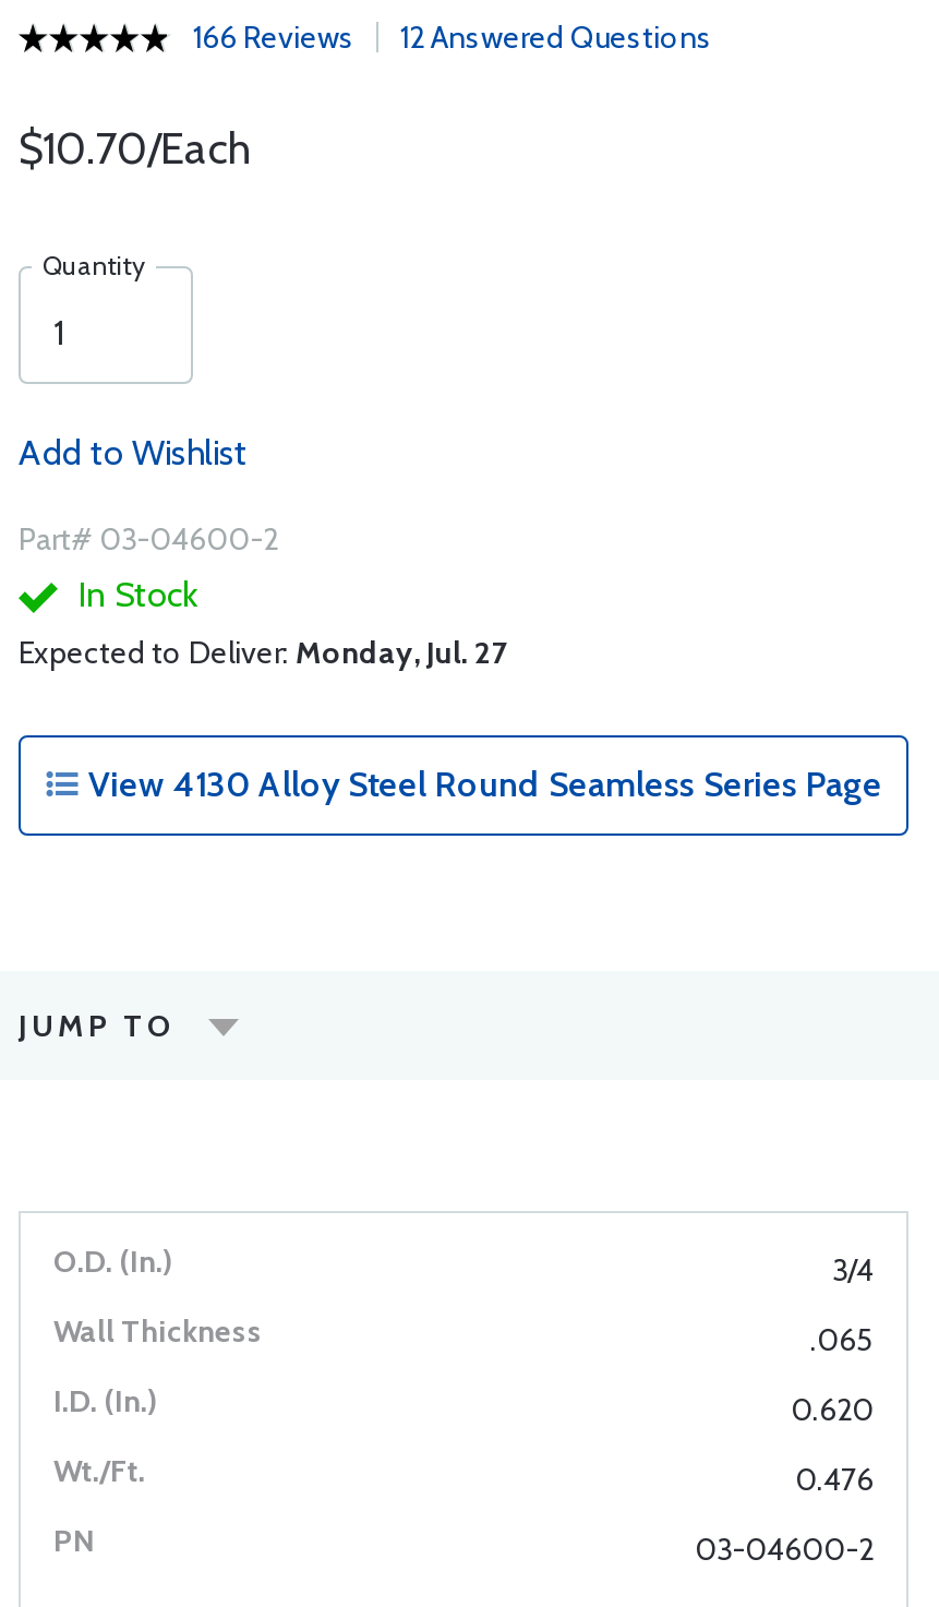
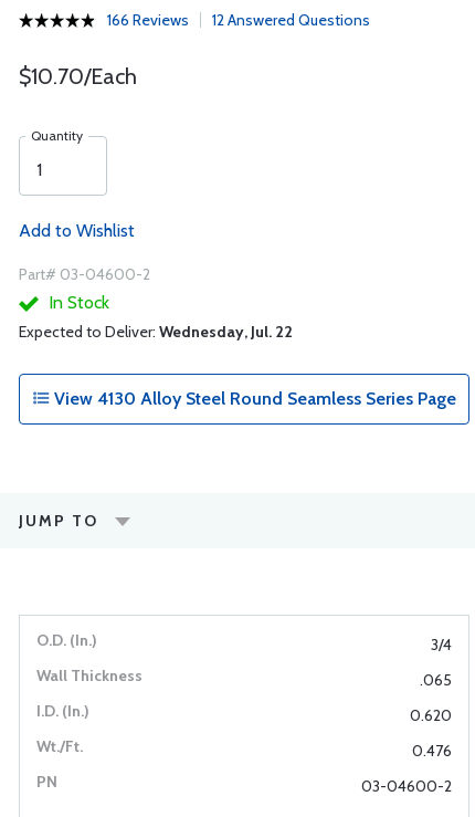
[19,633,507,672] Expected to Deliver: Monday, Jul. 27 -> [19,322,293,342] Expected to Deliver: Wednesday, Jul. 22

